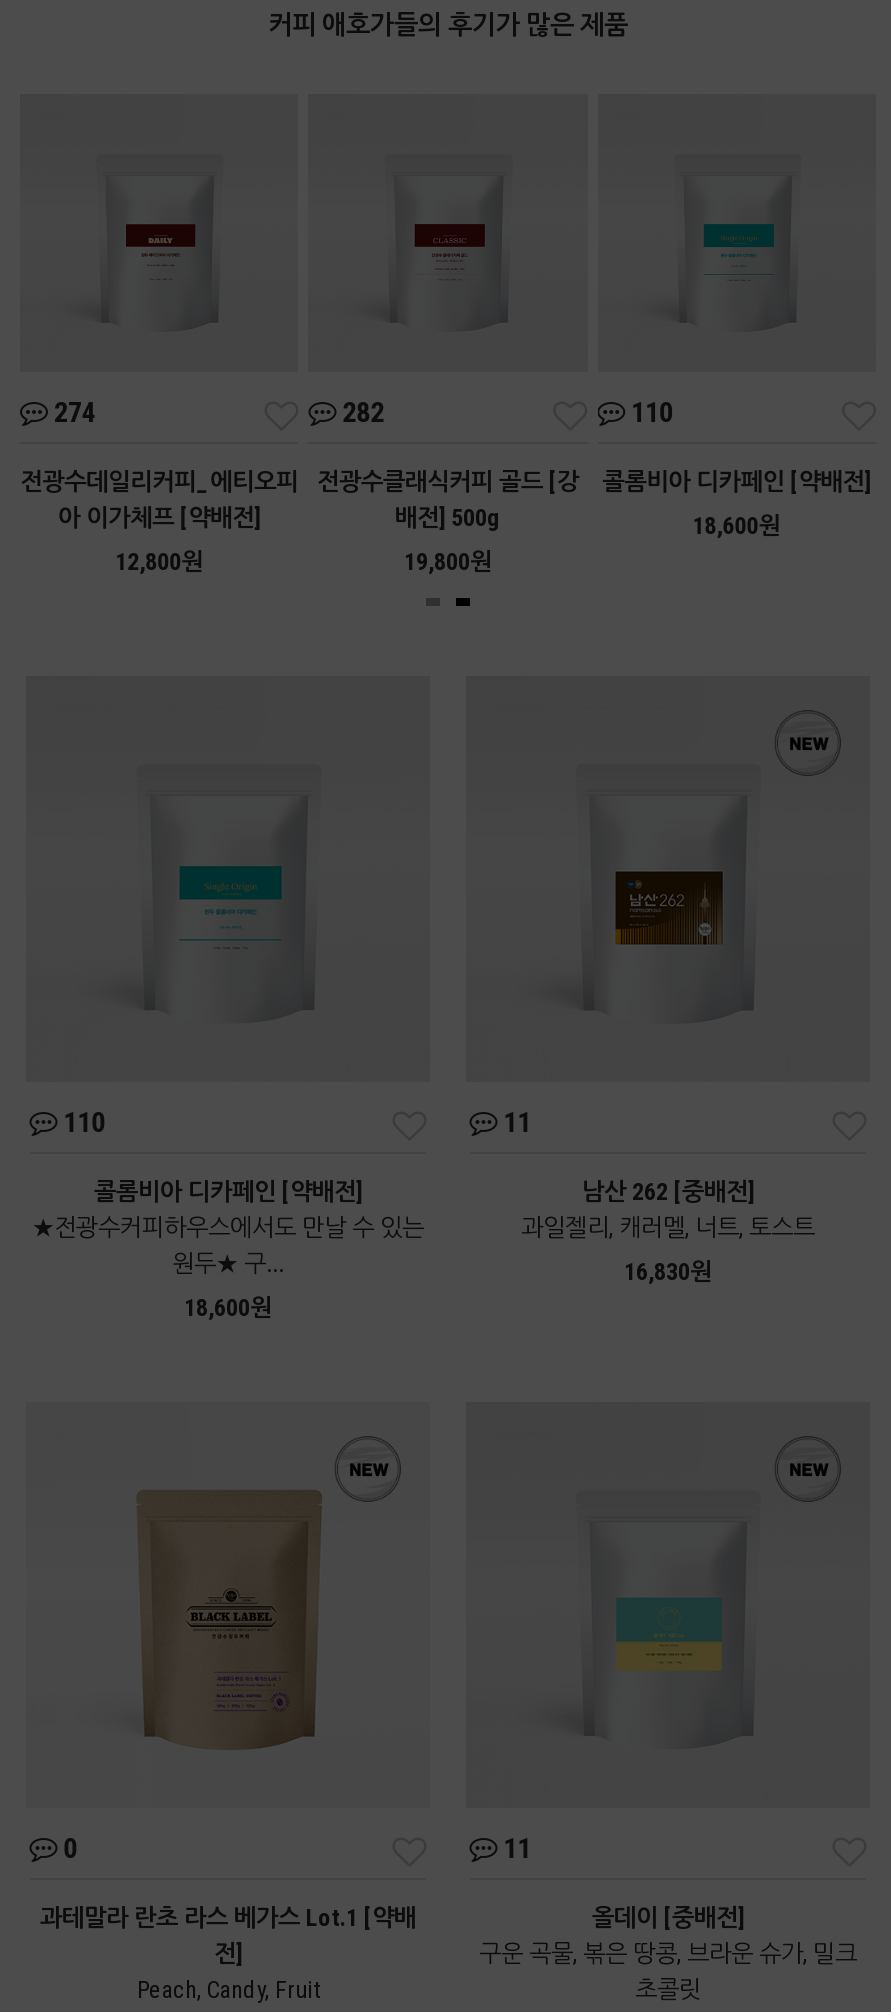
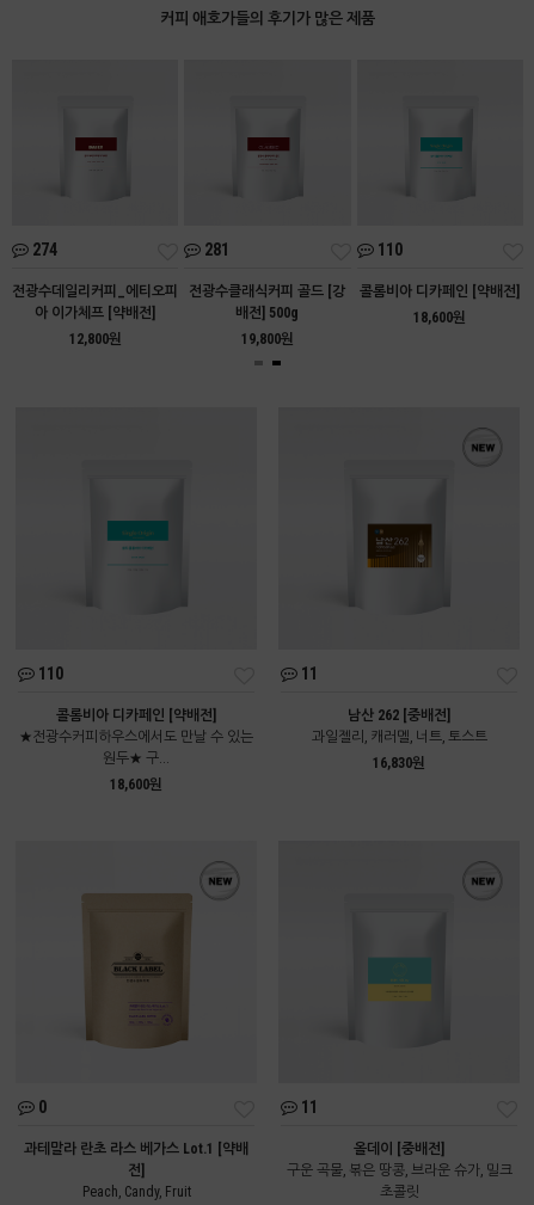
[337,396,385,428] 282 -> [201,240,230,259] 281

